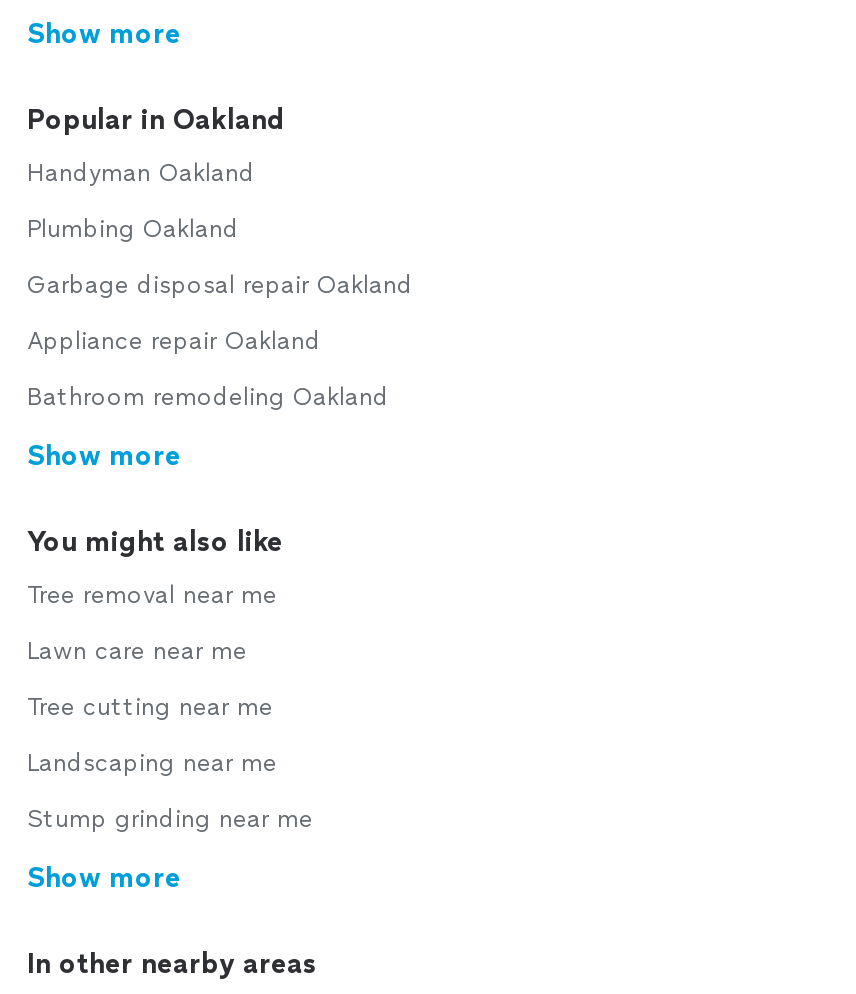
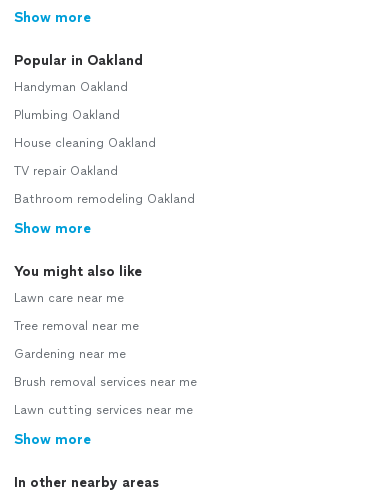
[27,271,413,299] Garbage disposal repair Oakland -> [14,136,156,150] House cleaning Oakland
[27,327,321,355] Appliance repair Oakland -> [14,164,118,178] TV repair Oakland
moved [27,581,277,609] -> [14,319,139,333]: Tree removal near me
moved [27,637,247,665] -> [14,291,124,305]: Lawn care near me
[27,693,313,833] Tree cutting near me | Landscaping near me | Stump grinding near me -> [14,347,197,417] Gardening near me | Brush removal services near me | Lawn cutting services near me

